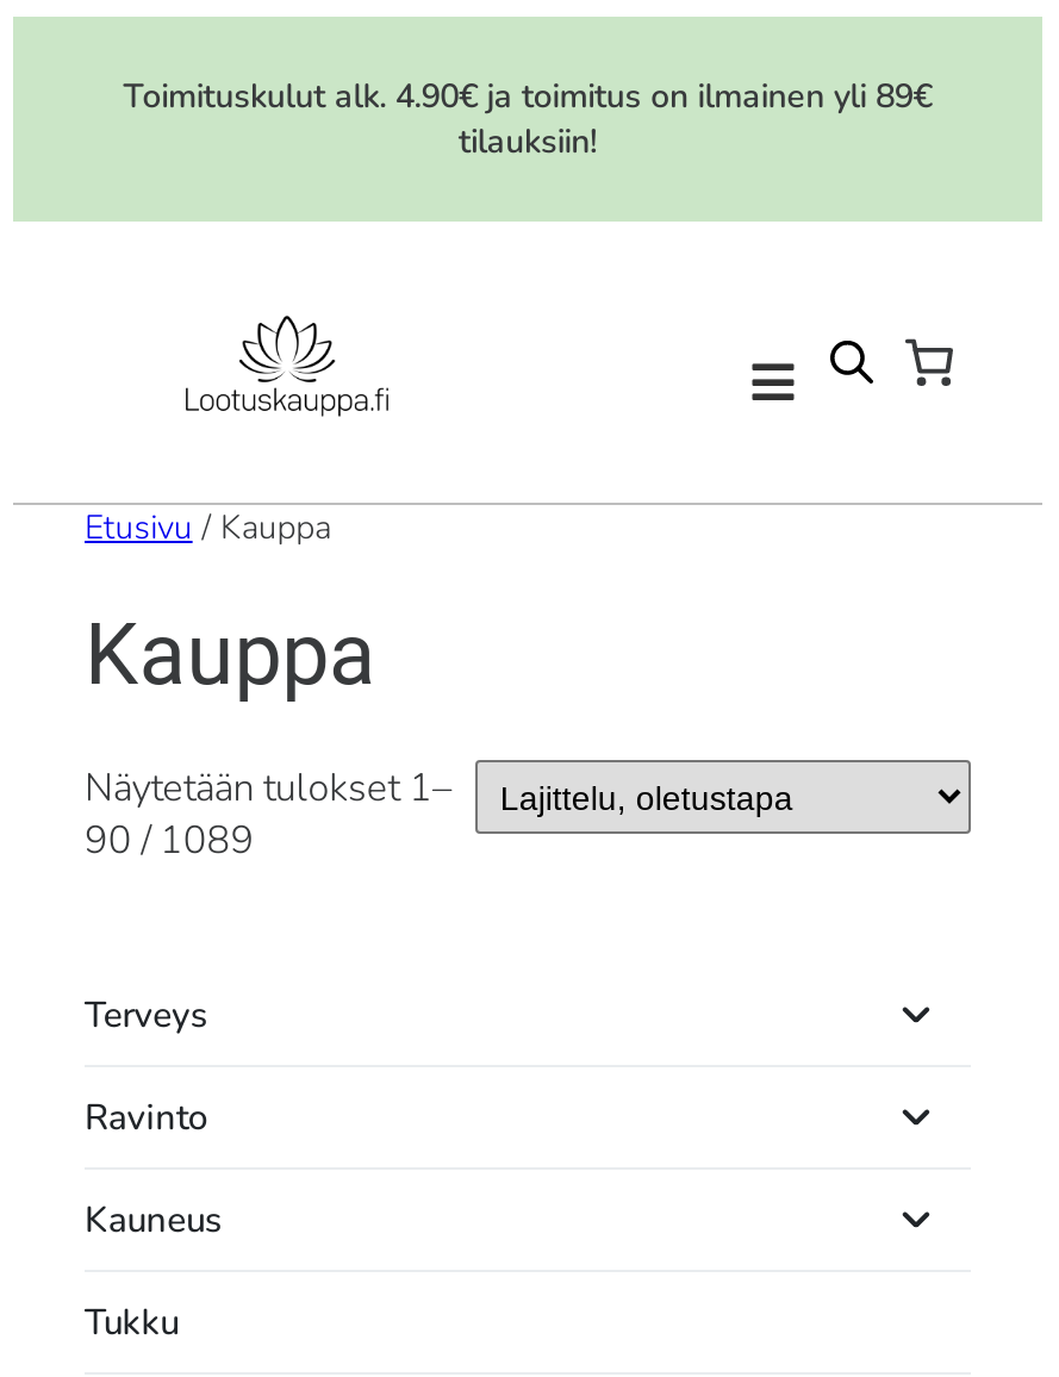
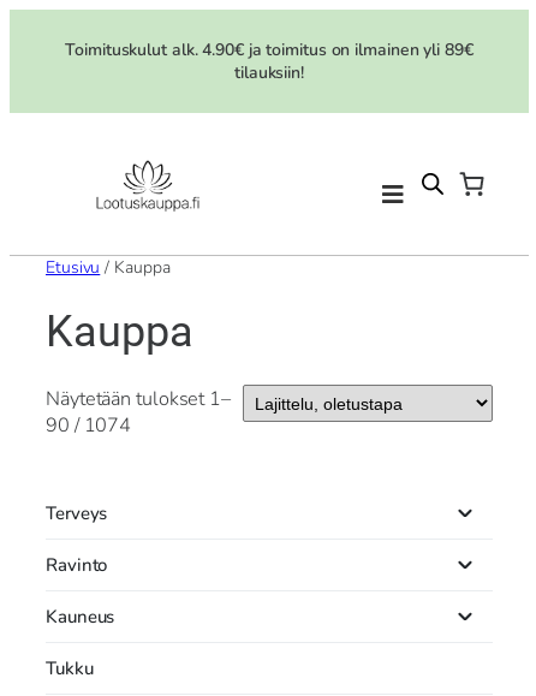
[85,814,254,867] 90 / 1089 -> [46,412,131,439] 90 / 1074

